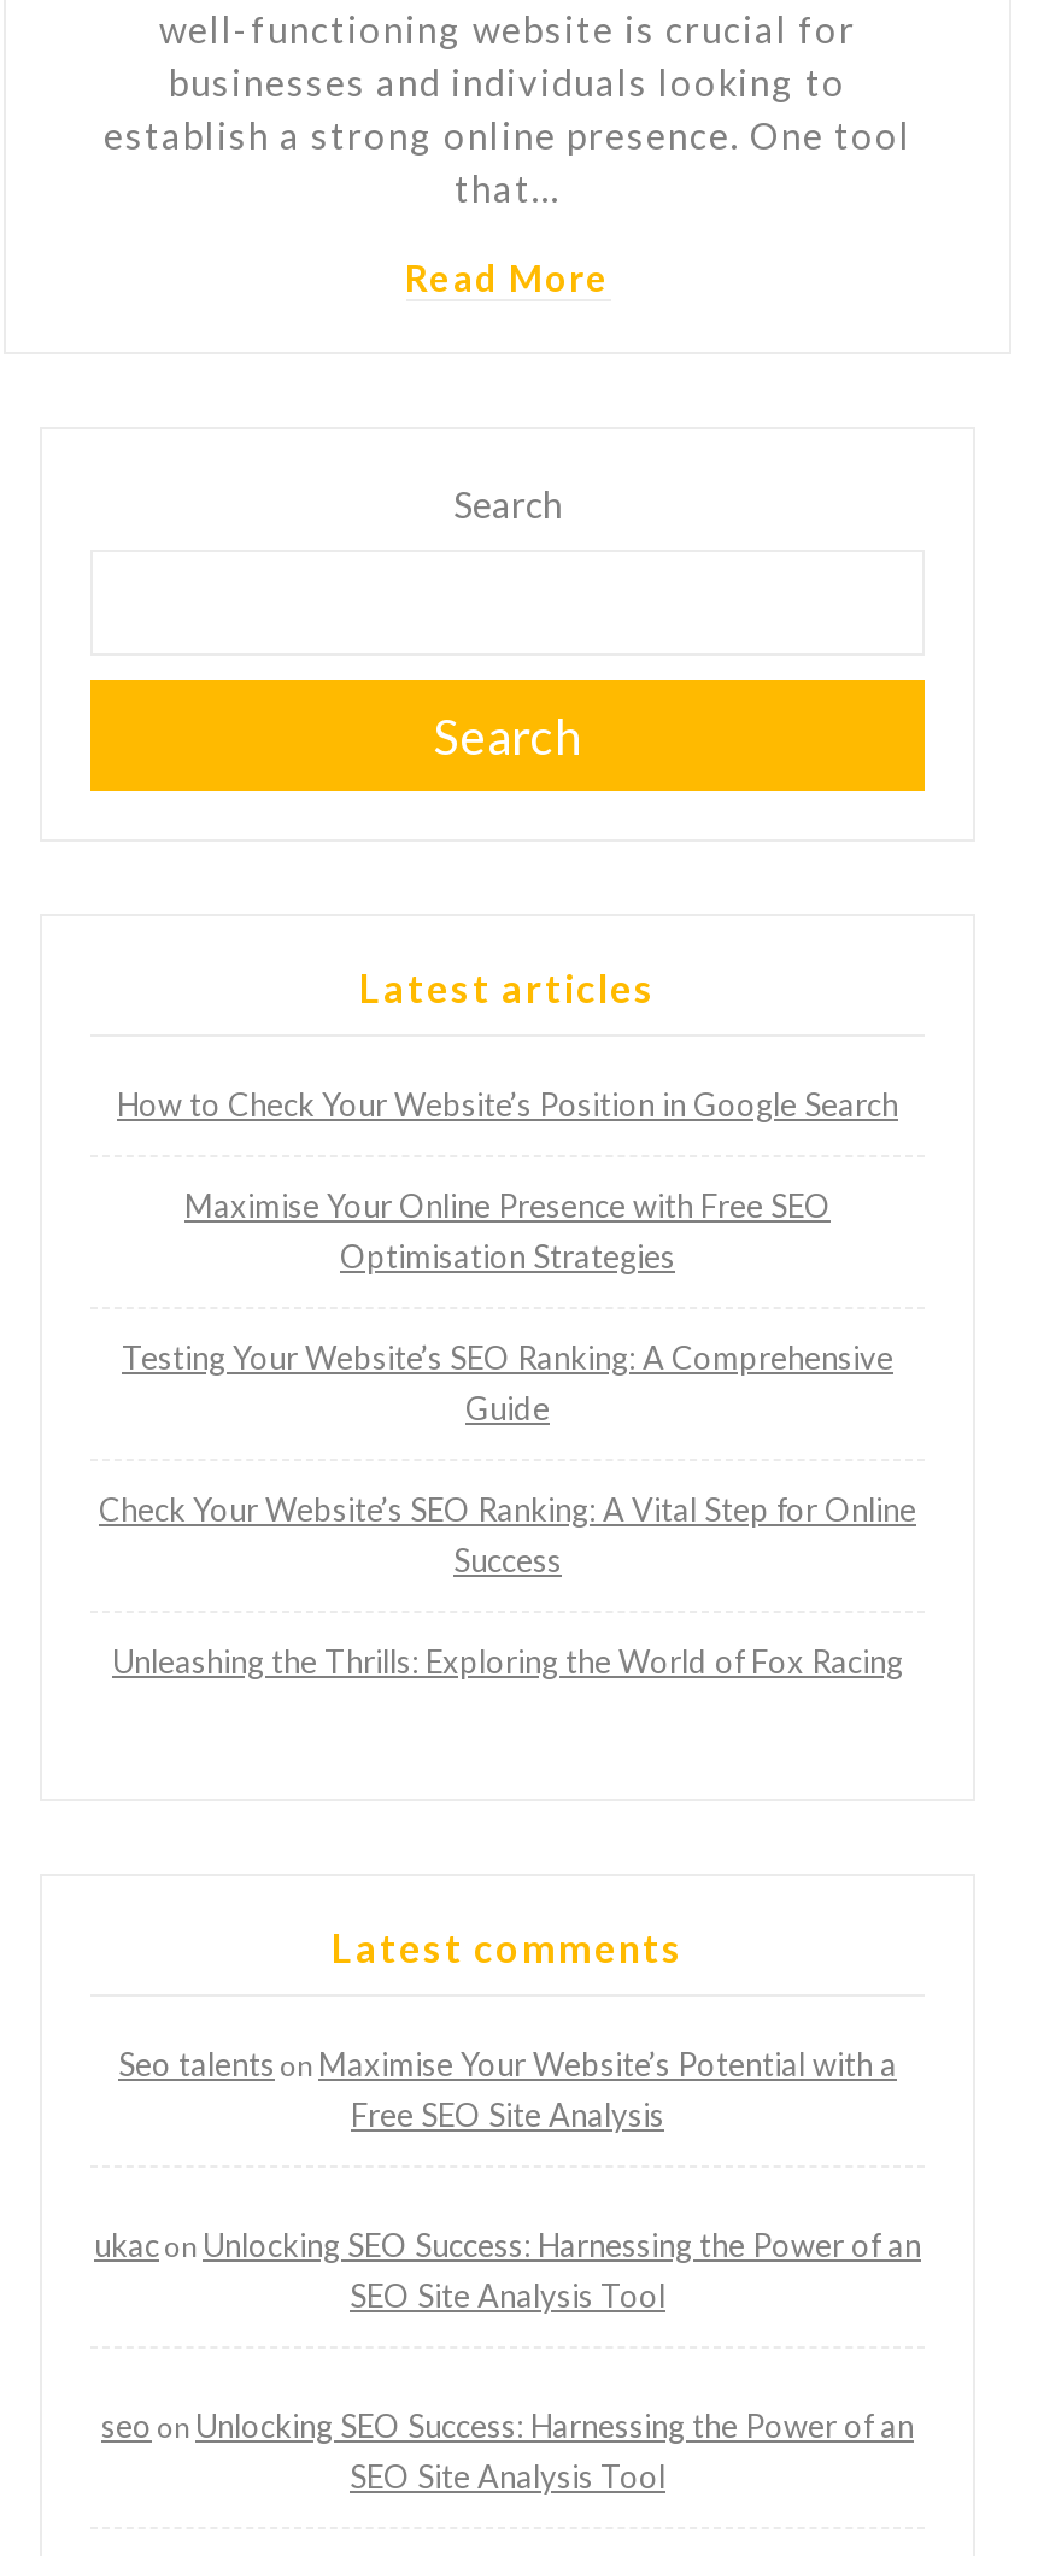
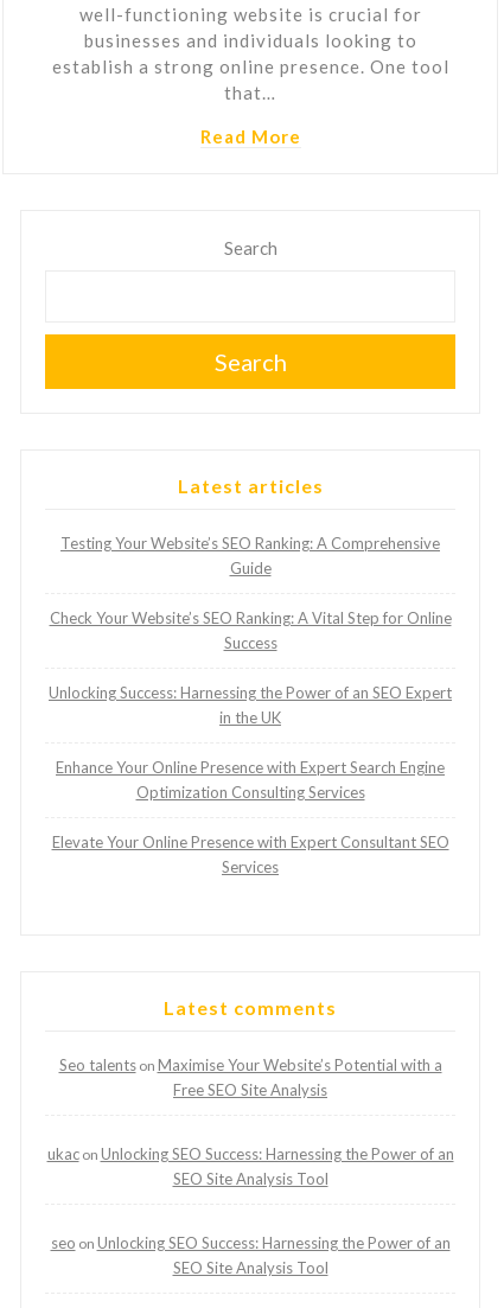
[117,1086,898,1276] How to Check Your Website’s Position in Google Search | Maximise Your Online Presence with Free SEO | Optimisation Strategies -> none
moved [99,1339,916,1580] -> [49,534,451,652]: Testing Your Website’s SEO Ranking: A Comprehensive | Guide | Check Your Website’s SEO Ranking: A Vital Step for Online | Success
[112,1643,903,1681] Unleashing the Thrills: Exploring the World of Fox Racing -> [49,683,452,877] Unlocking Success: Harnessing the Power of an SEO Expert | in the UK | Enhance Your Online Presence with Expert Search Engine | Optimization Consulting Services | Elevate Your Online Presence with Expert Consultant SEO | Services

